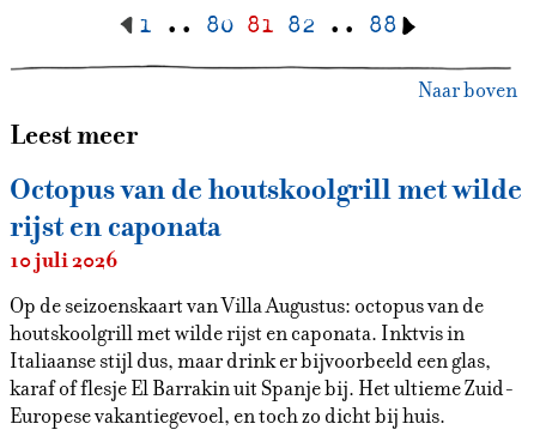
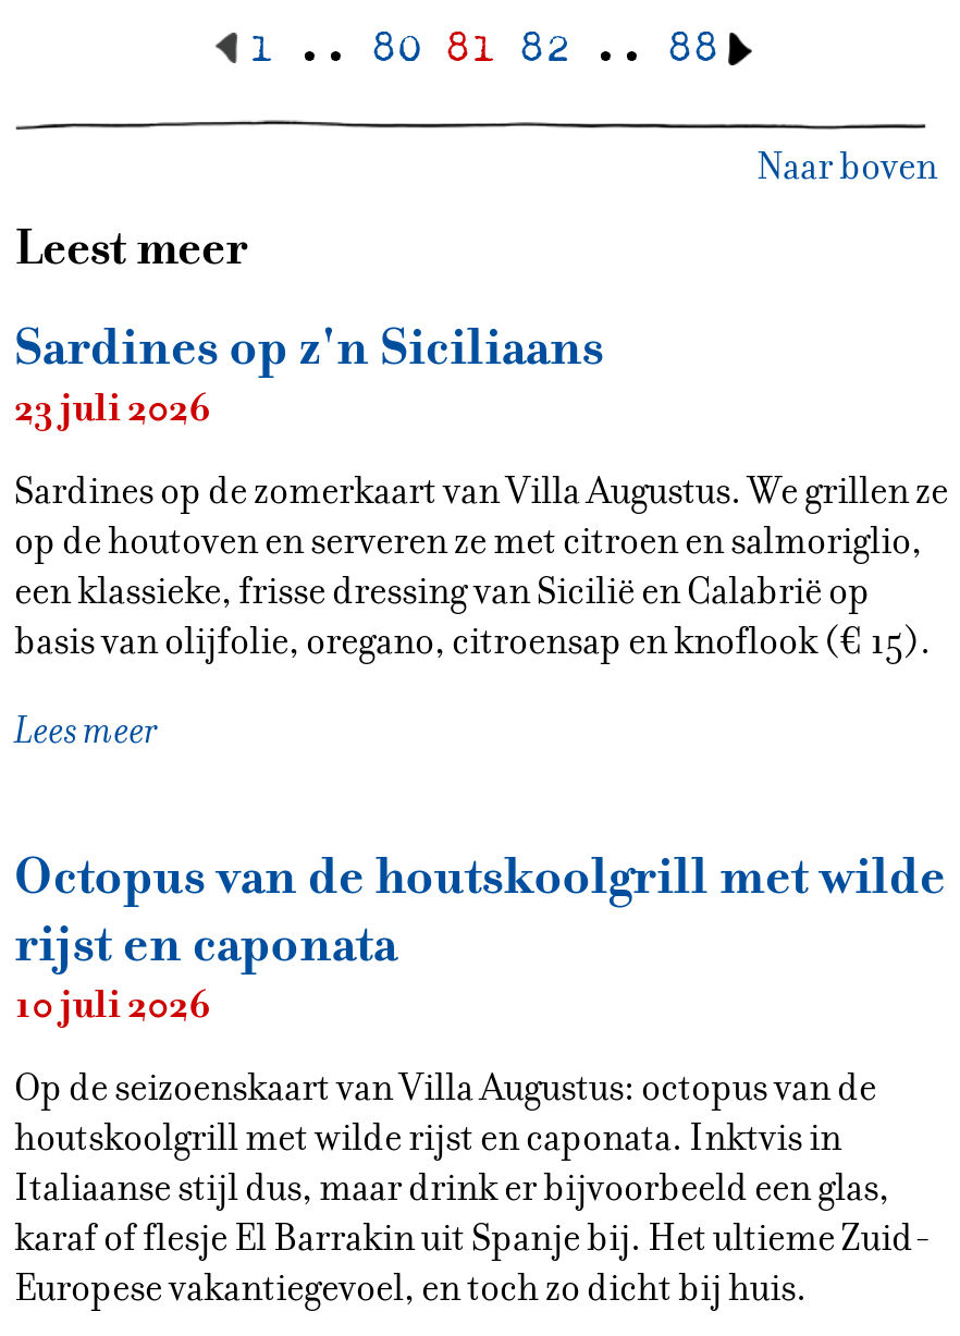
none -> [14,314,948,757] Sardines op z'n Siciliaans | 23 juli 2026 | Sardines op de zomerkaart van Villa Augustus. We grillen ze | op de houtoven en serveren ze met citroen en salmoriglio, | een klassieke, frisse dressing van Sicilië en Calabrië op | basis van olijfolie, oregano, citroensap en knoflook (€ 15). | Lees meer

